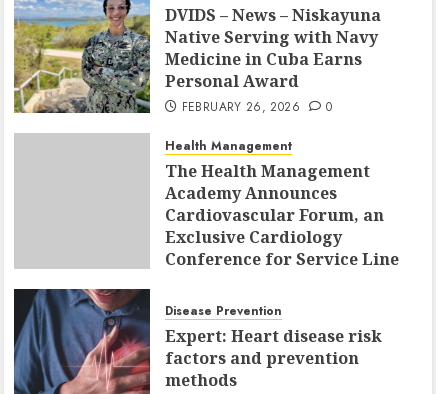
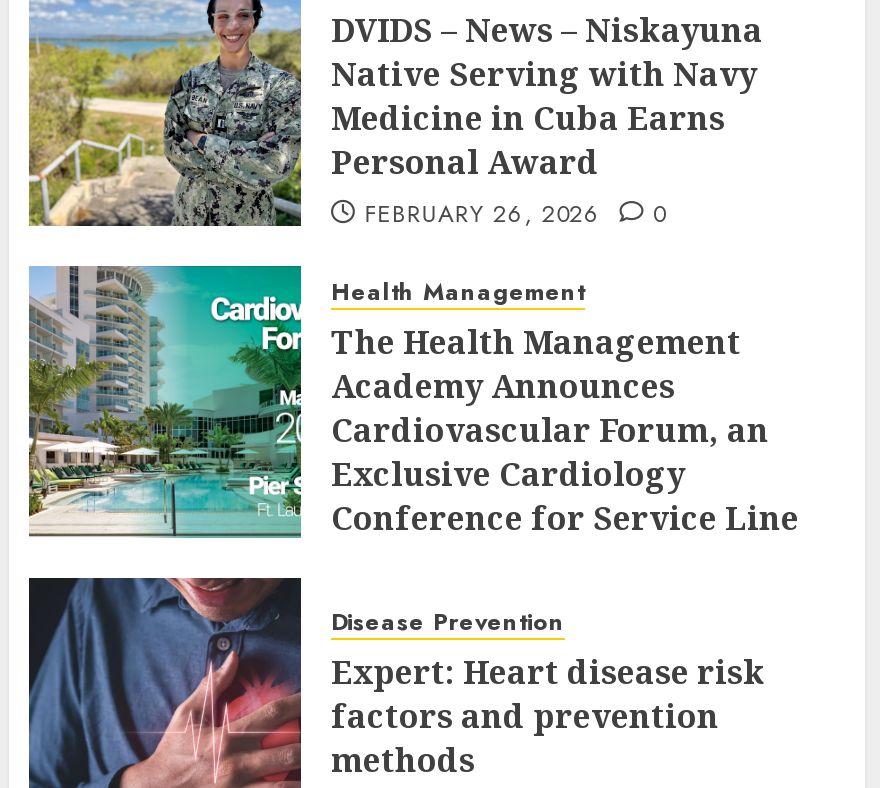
none -> [27,264,303,538] [image]

